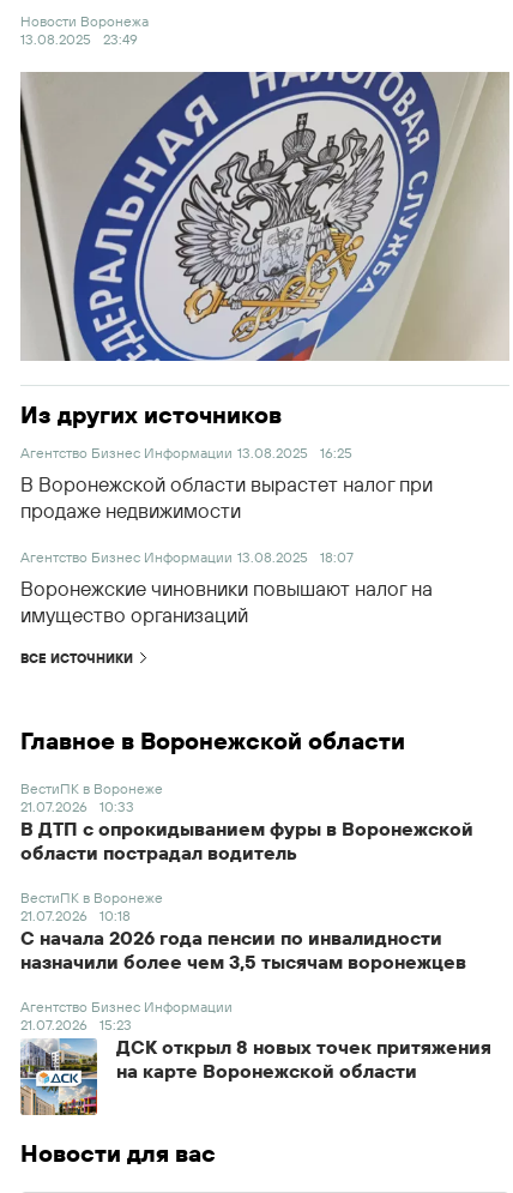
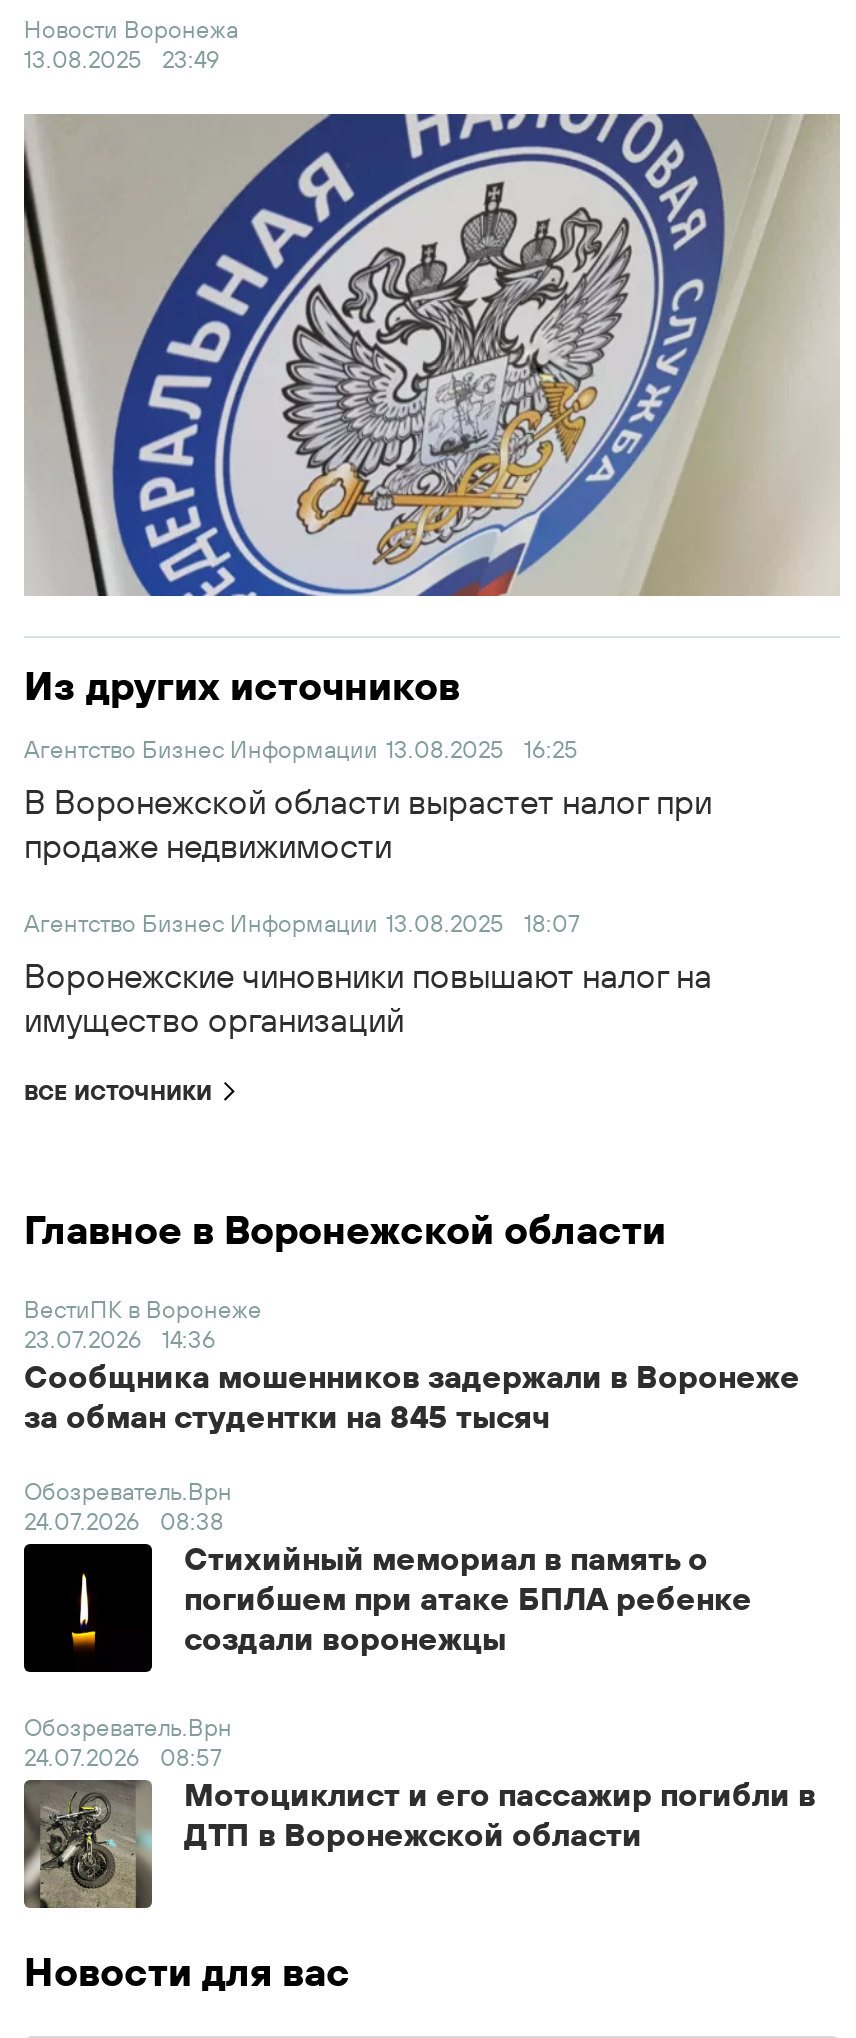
[20,798,473,865] 21.07.2026 | 10:33 | В ДТП с опрокидыванием фуры в Воронежской | области пострадал водитель -> [24,1324,800,1436] 23.07.2026 | 14:36 | Сообщника мошенников задержали в Воронеже | за обман студентки на 845 тысяч
[20,889,466,974] ВестиПК в Воронеже | 21.07.2026 | 10:18 | С начала 2026 года пенсии по инвалидности | назначили более чем 3,5 тысячам воронежцев -> [24,1476,752,1658] Обозреватель.Врн | 24.07.2026 | 08:38 | Стихийный мемориал в память о | погибшем при атаке БПЛА ребенке | создали воронежцы
[20,998,491,1116] [image] | Агентство Бизнес Информации | 21.07.2026 | 15:23 | ДСК открыл 8 новых точек притяжения | на карте Воронежской области -> [24,1712,816,1910] [image] | Обозреватель.Врн | 24.07.2026 | 08:57 | Мотоциклист и его пассажир погибли в | ДТП в Воронежской области

